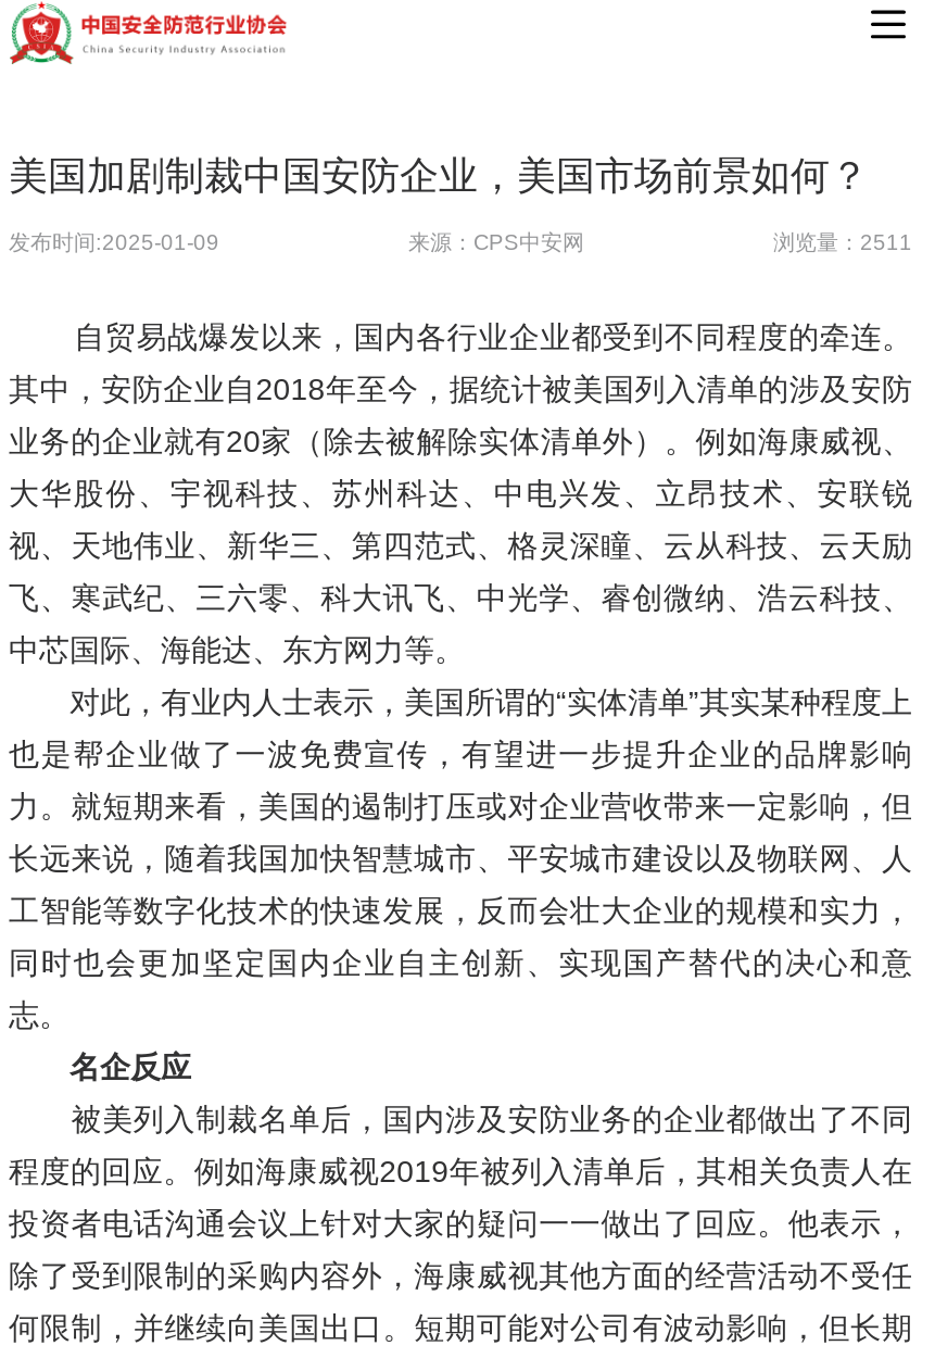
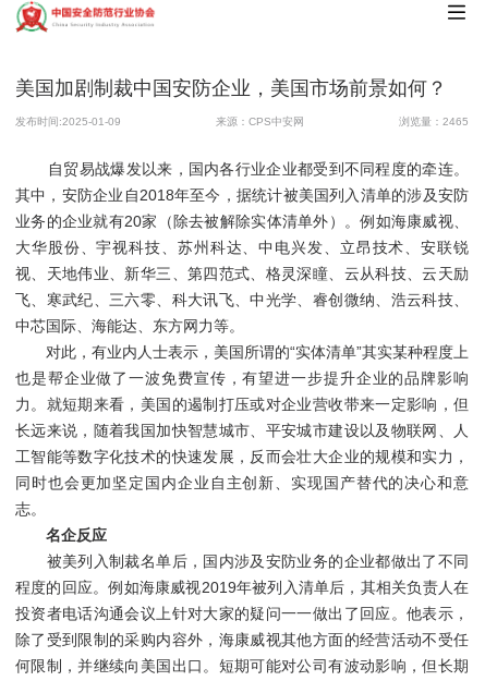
[773,230,912,254] 浏览量：2511 -> [399,115,469,127] 浏览量：2465

